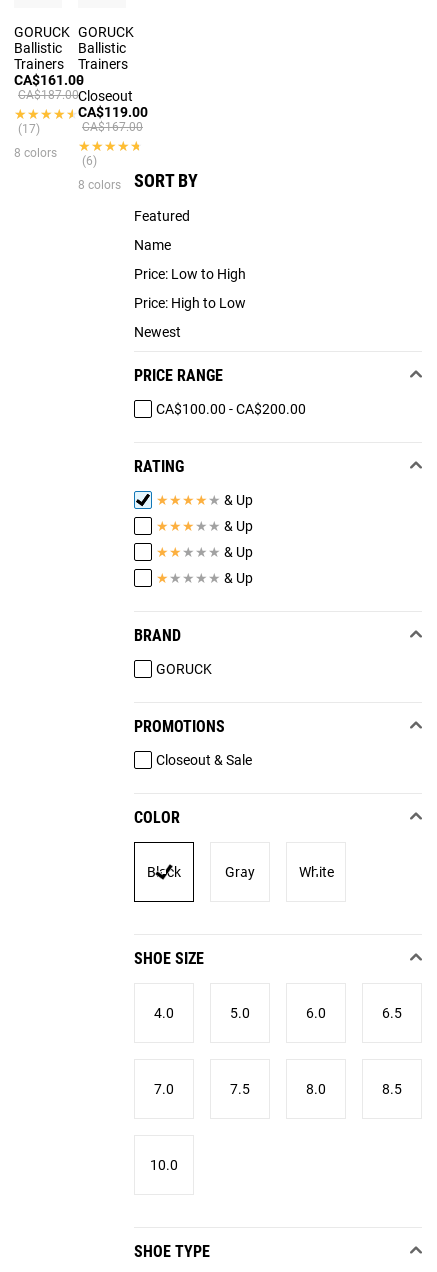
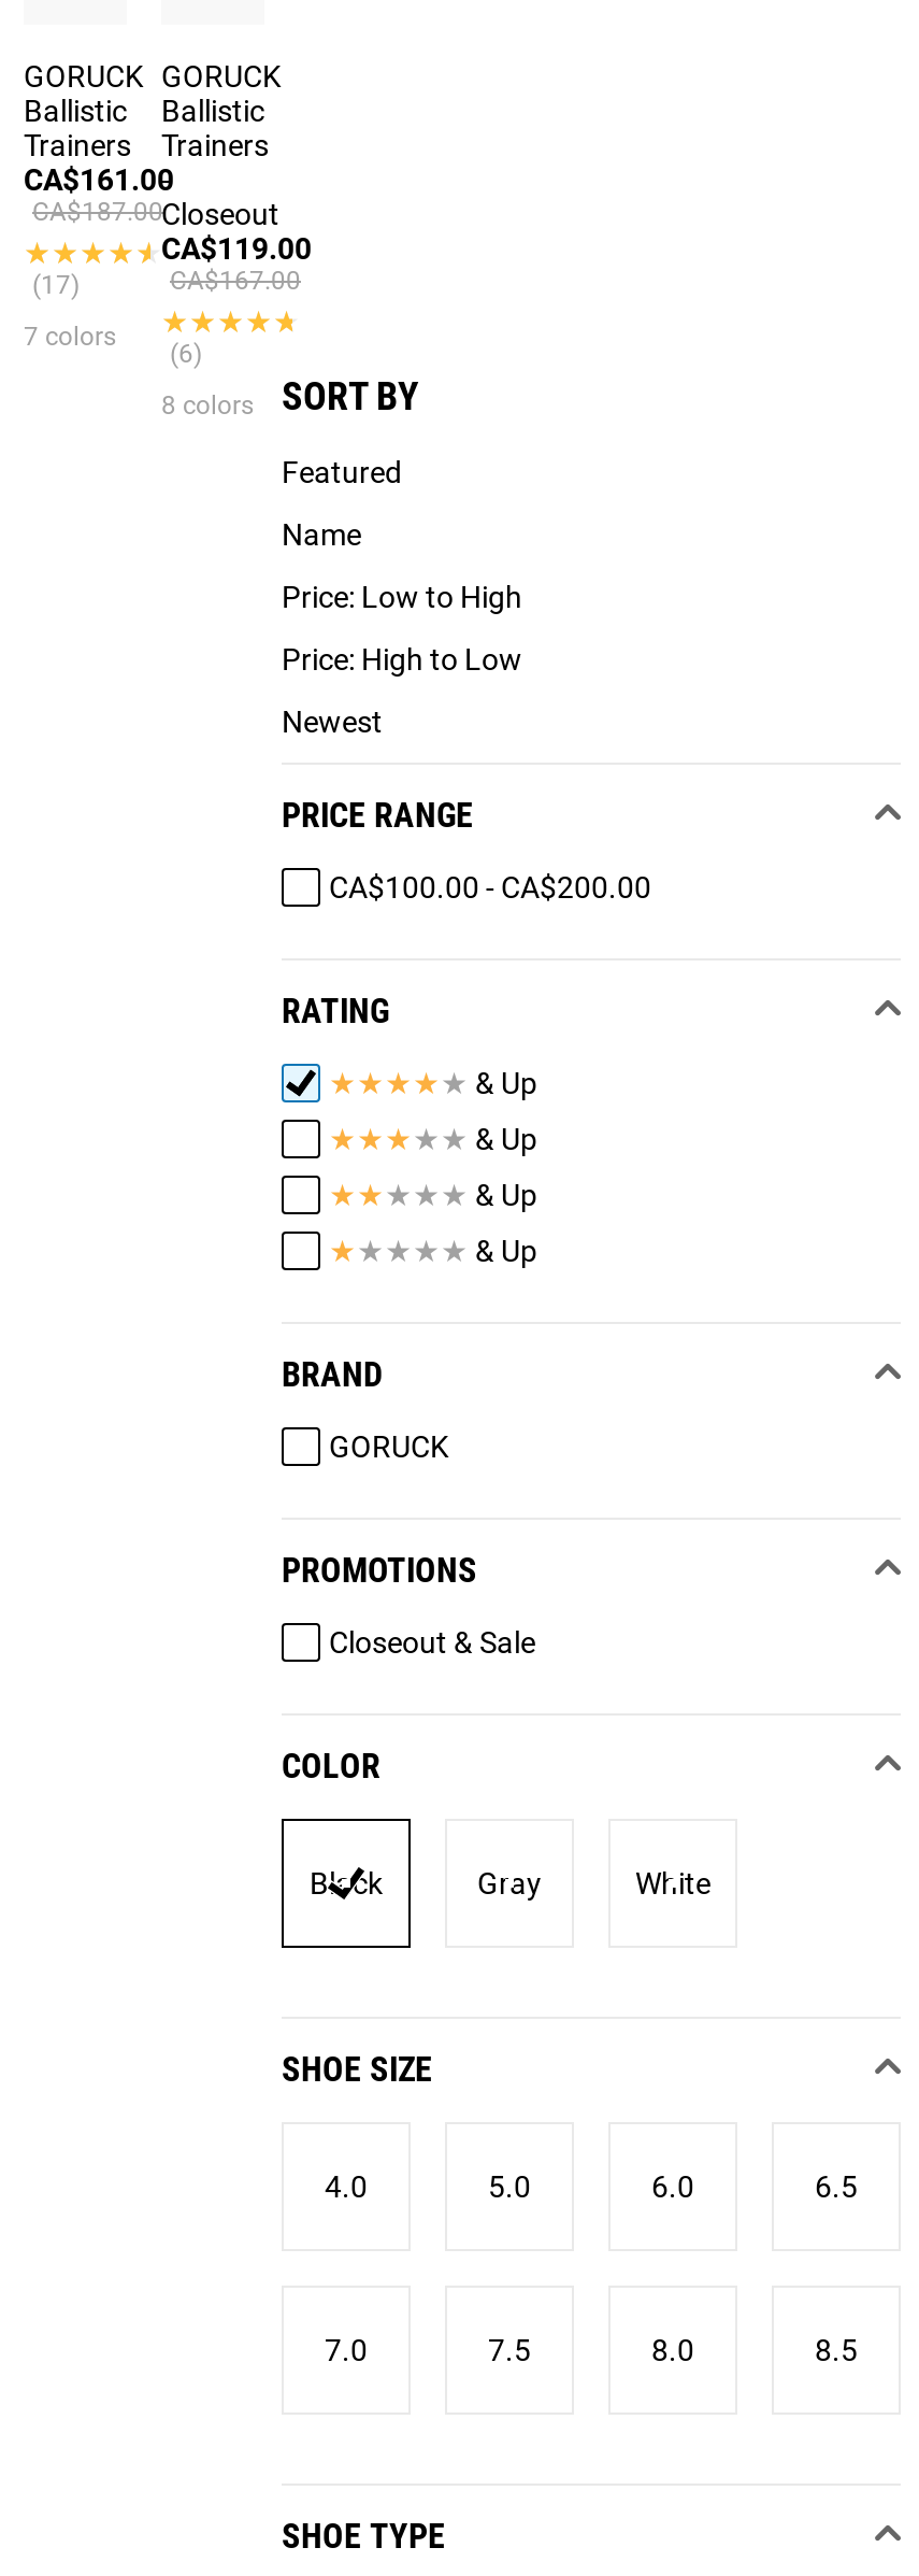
[14,146,57,160] 8 colors -> [24,322,116,352] 7 colors
[150,1157,178,1173] 10.0 -> none

